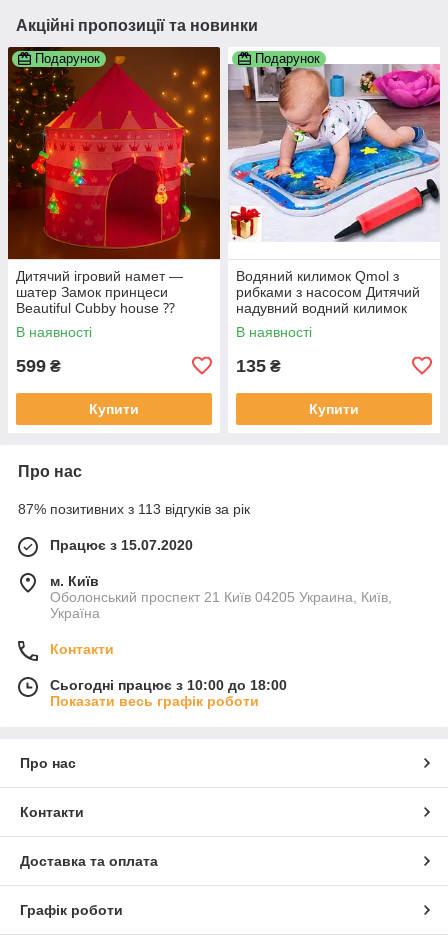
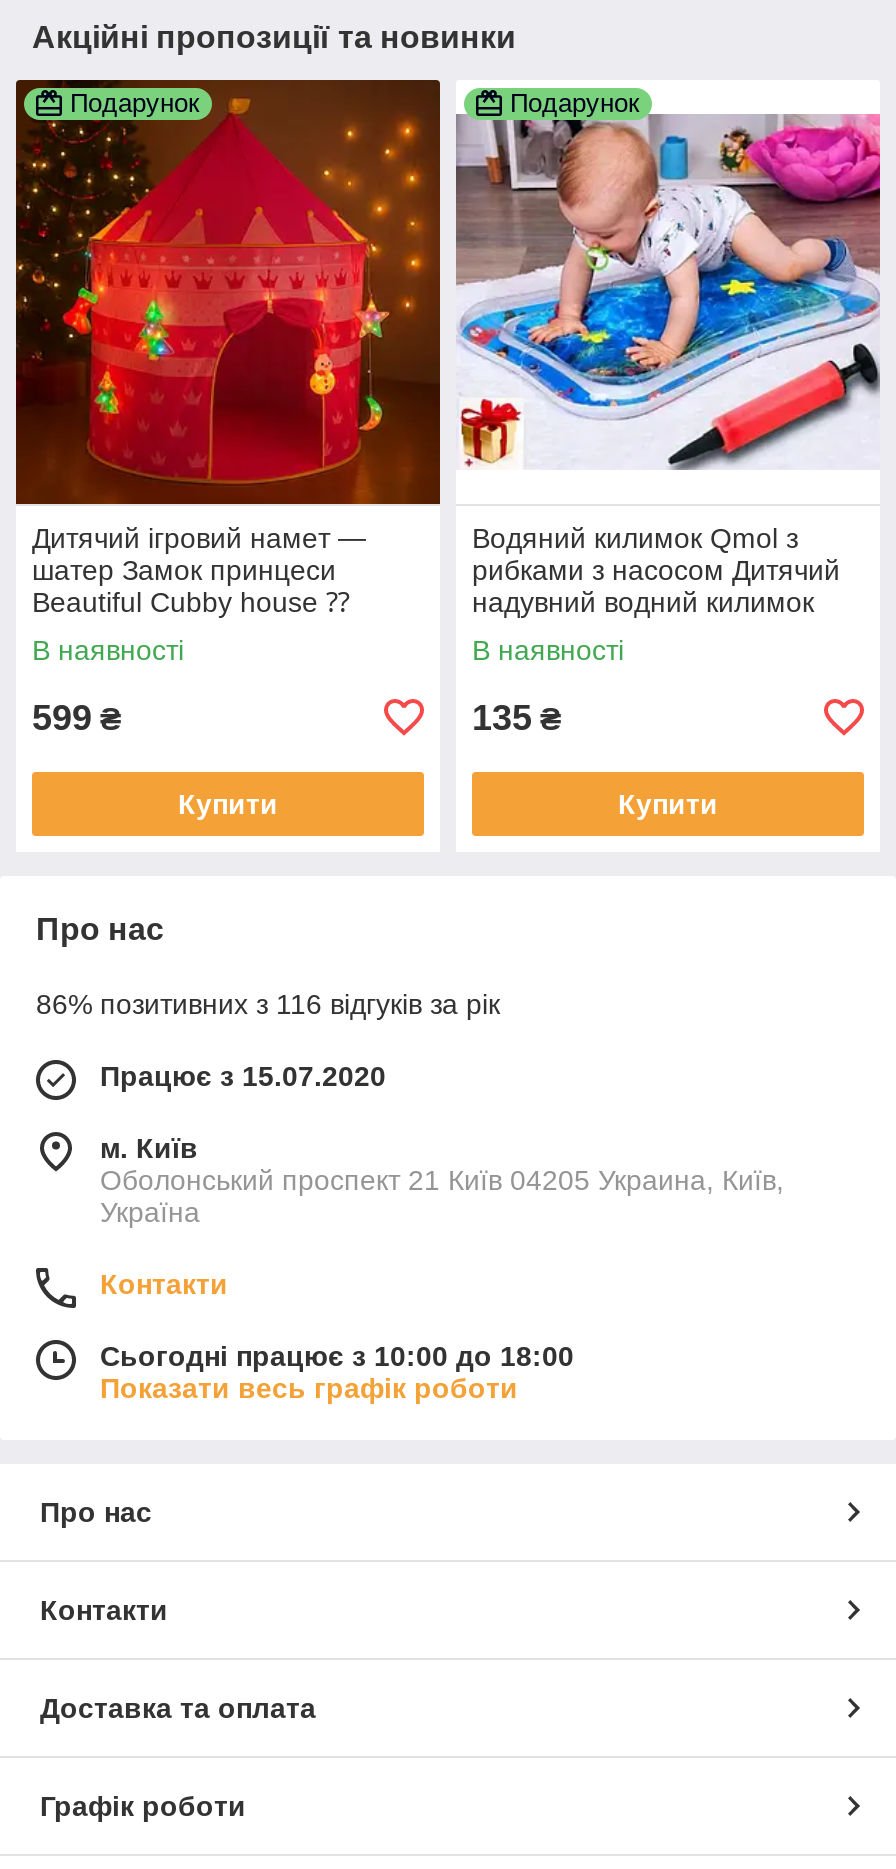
[18,501,250,517] 87% позитивних з 113 відгуків за рік -> [36,988,500,1020] 86% позитивних з 116 відгуків за рік

